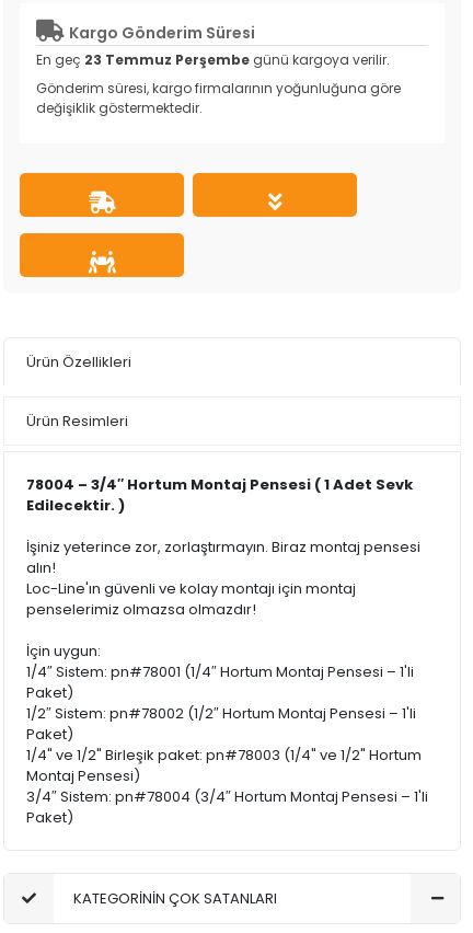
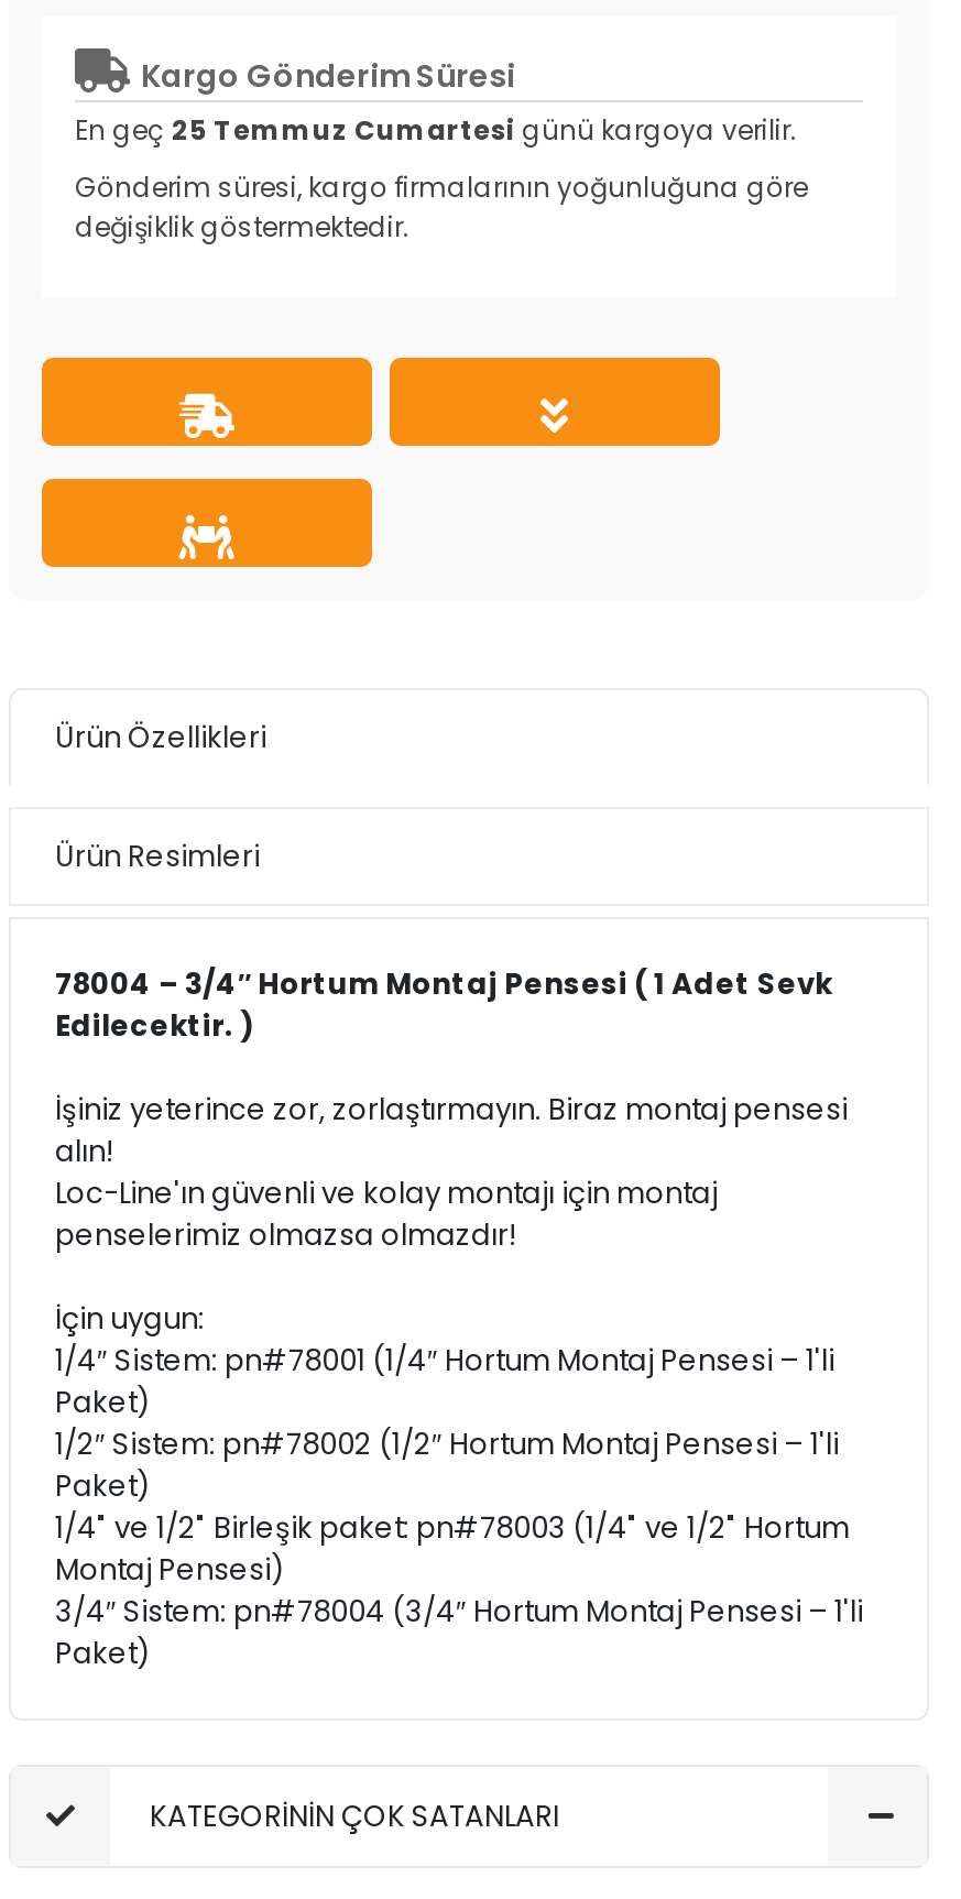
[36,50,390,68] En geç 23 Temmuz Perşembe günü kargoya verilir. -> [75,110,797,148] En geç 25 Temmuz Cumartesi günü kargoya verilir.

